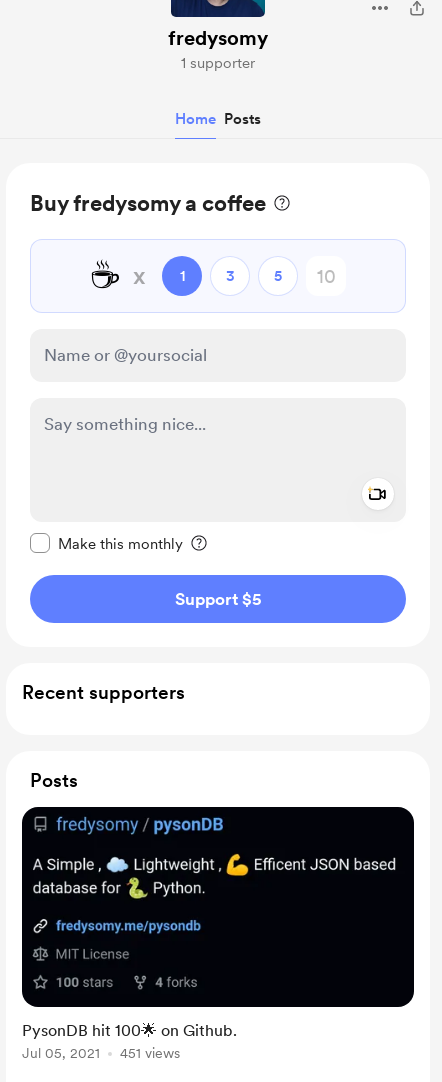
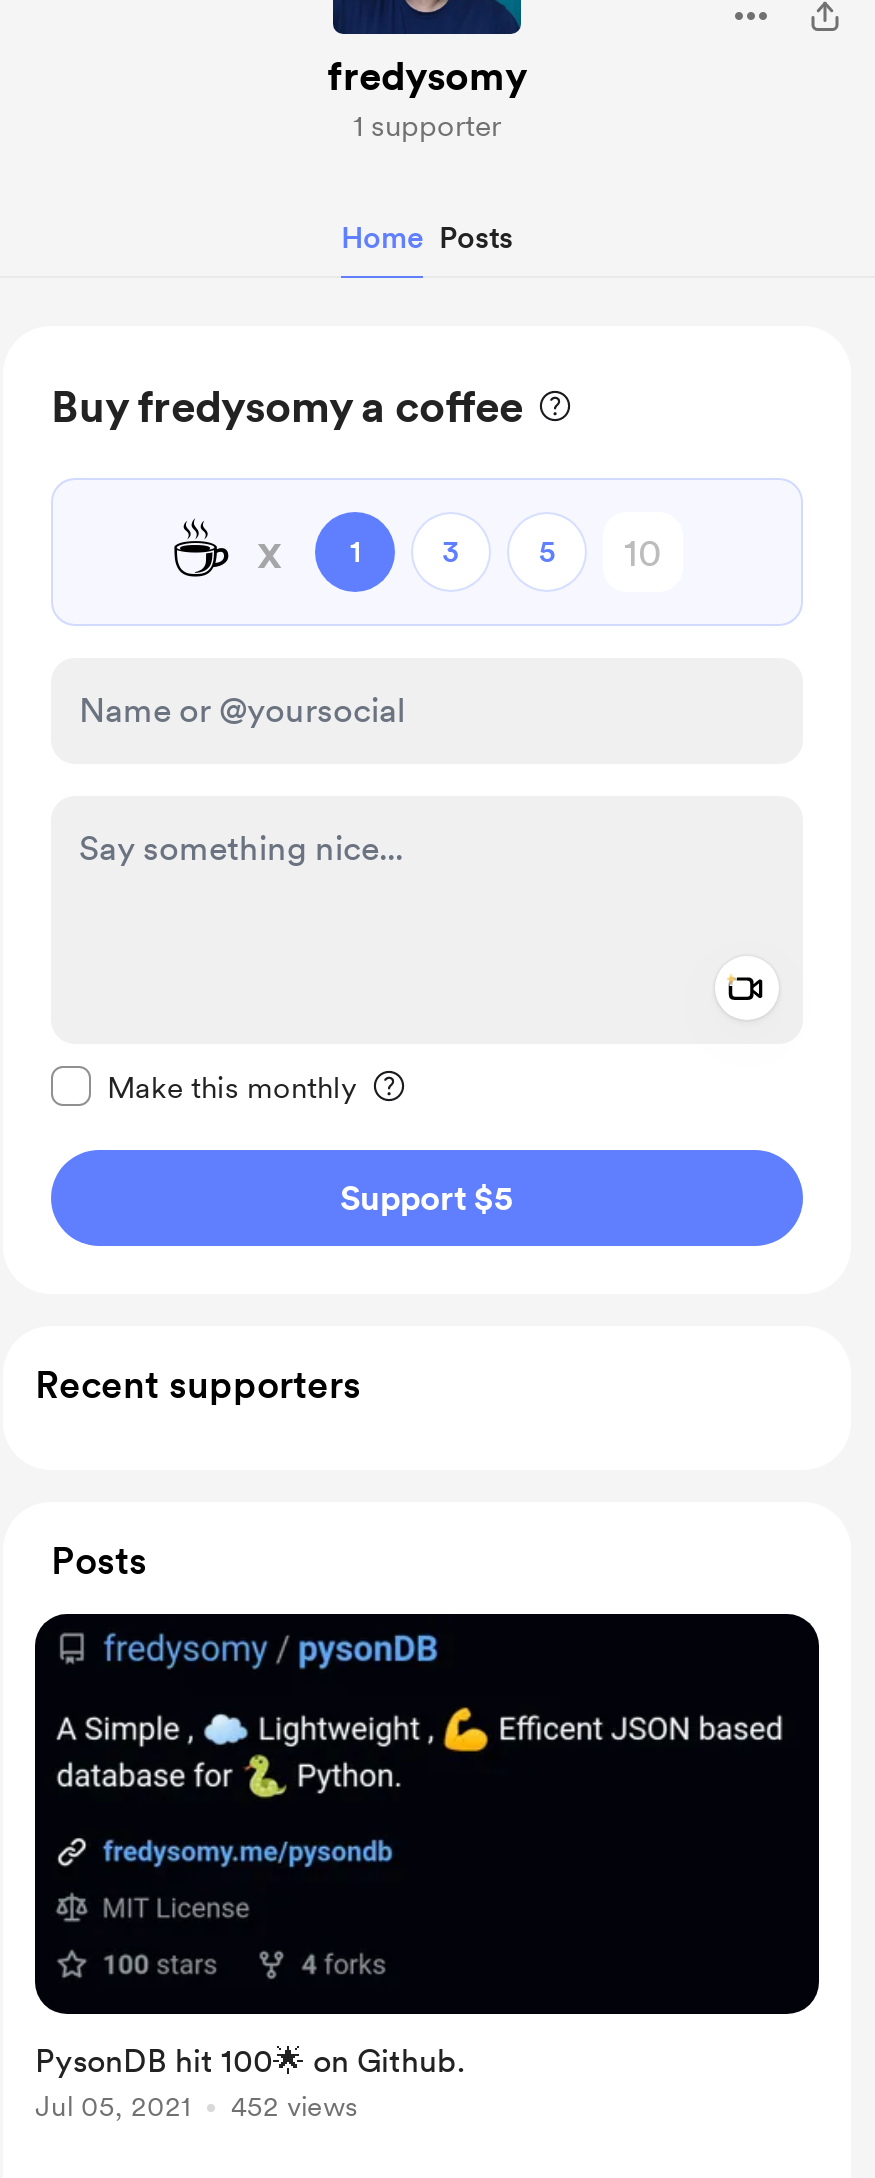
[22,1045,180,1061] Jul 05, 2021 451 views -> [35,2090,357,2122] Jul 05, 2021 452 views

